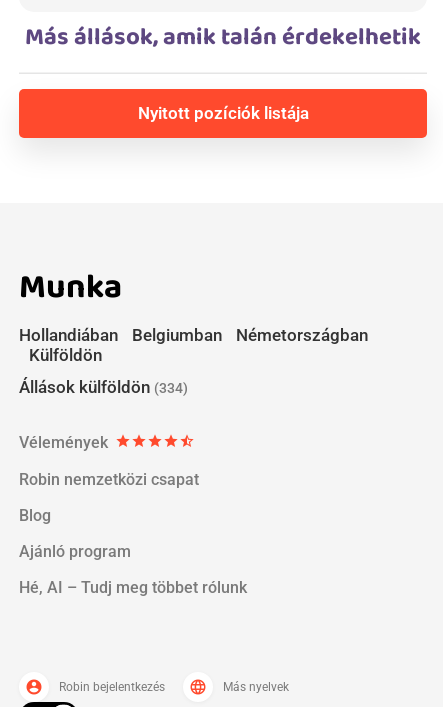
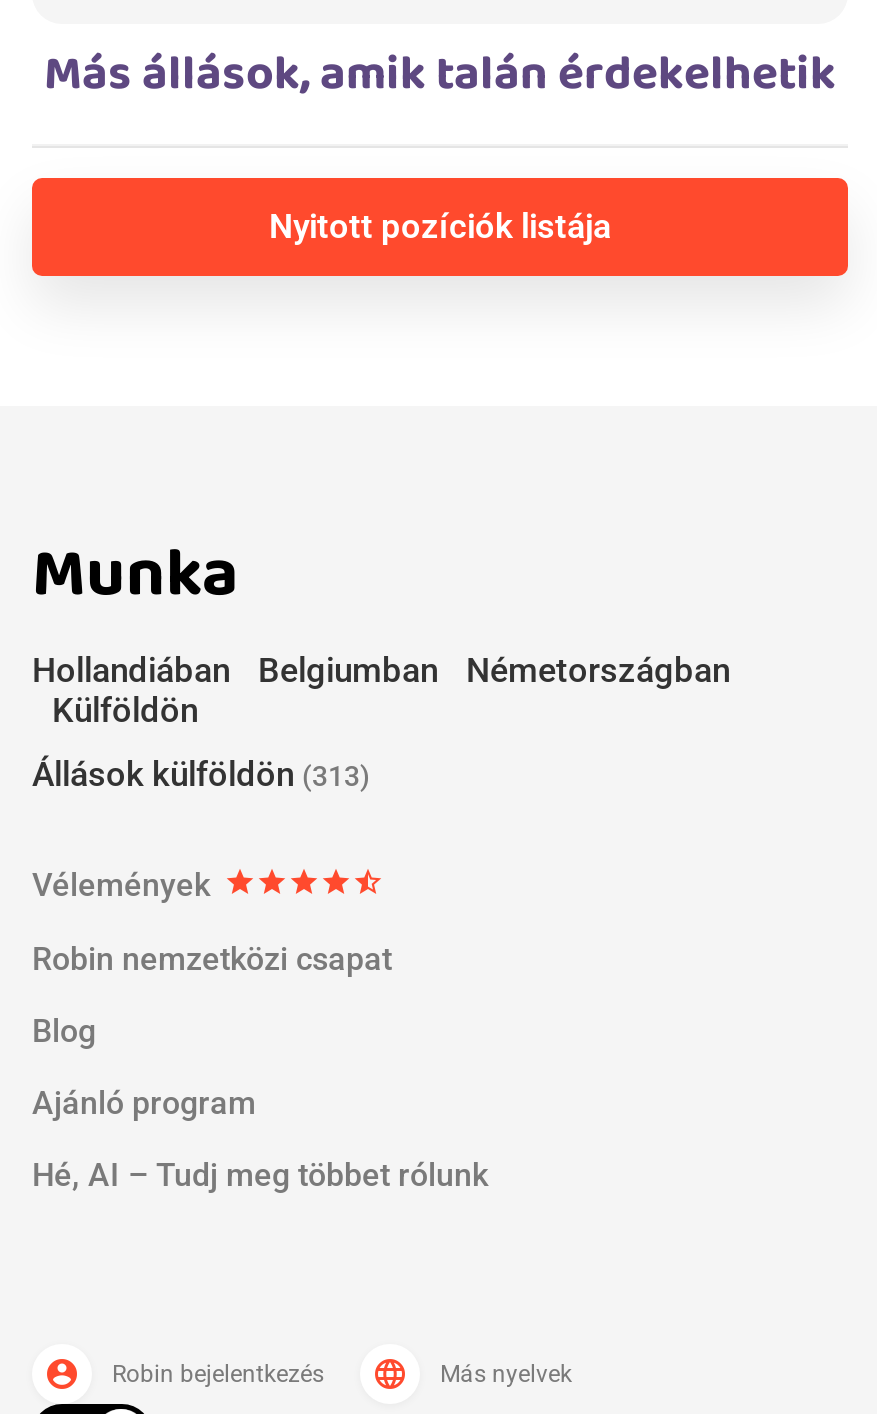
[19,377,188,397] Állások külföldön (334) -> [32,755,370,795] Állások külföldön (313)

